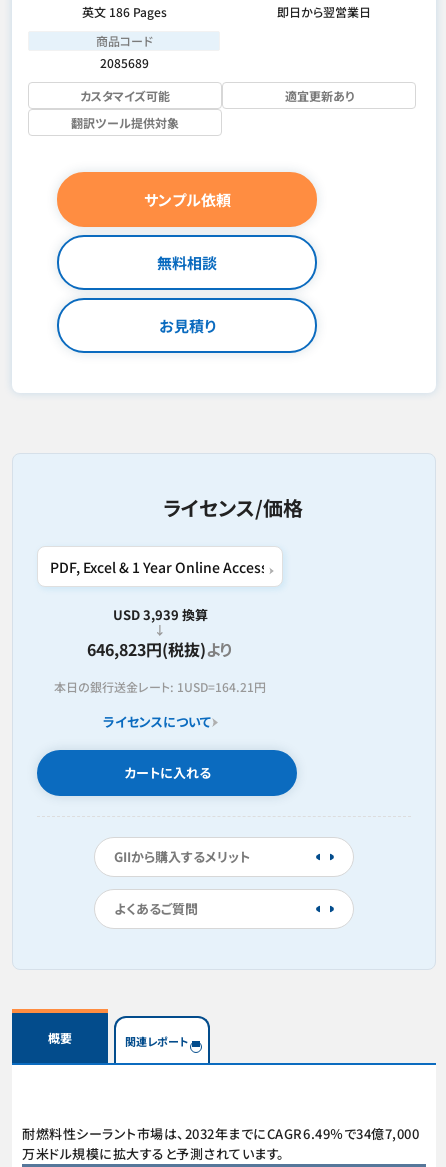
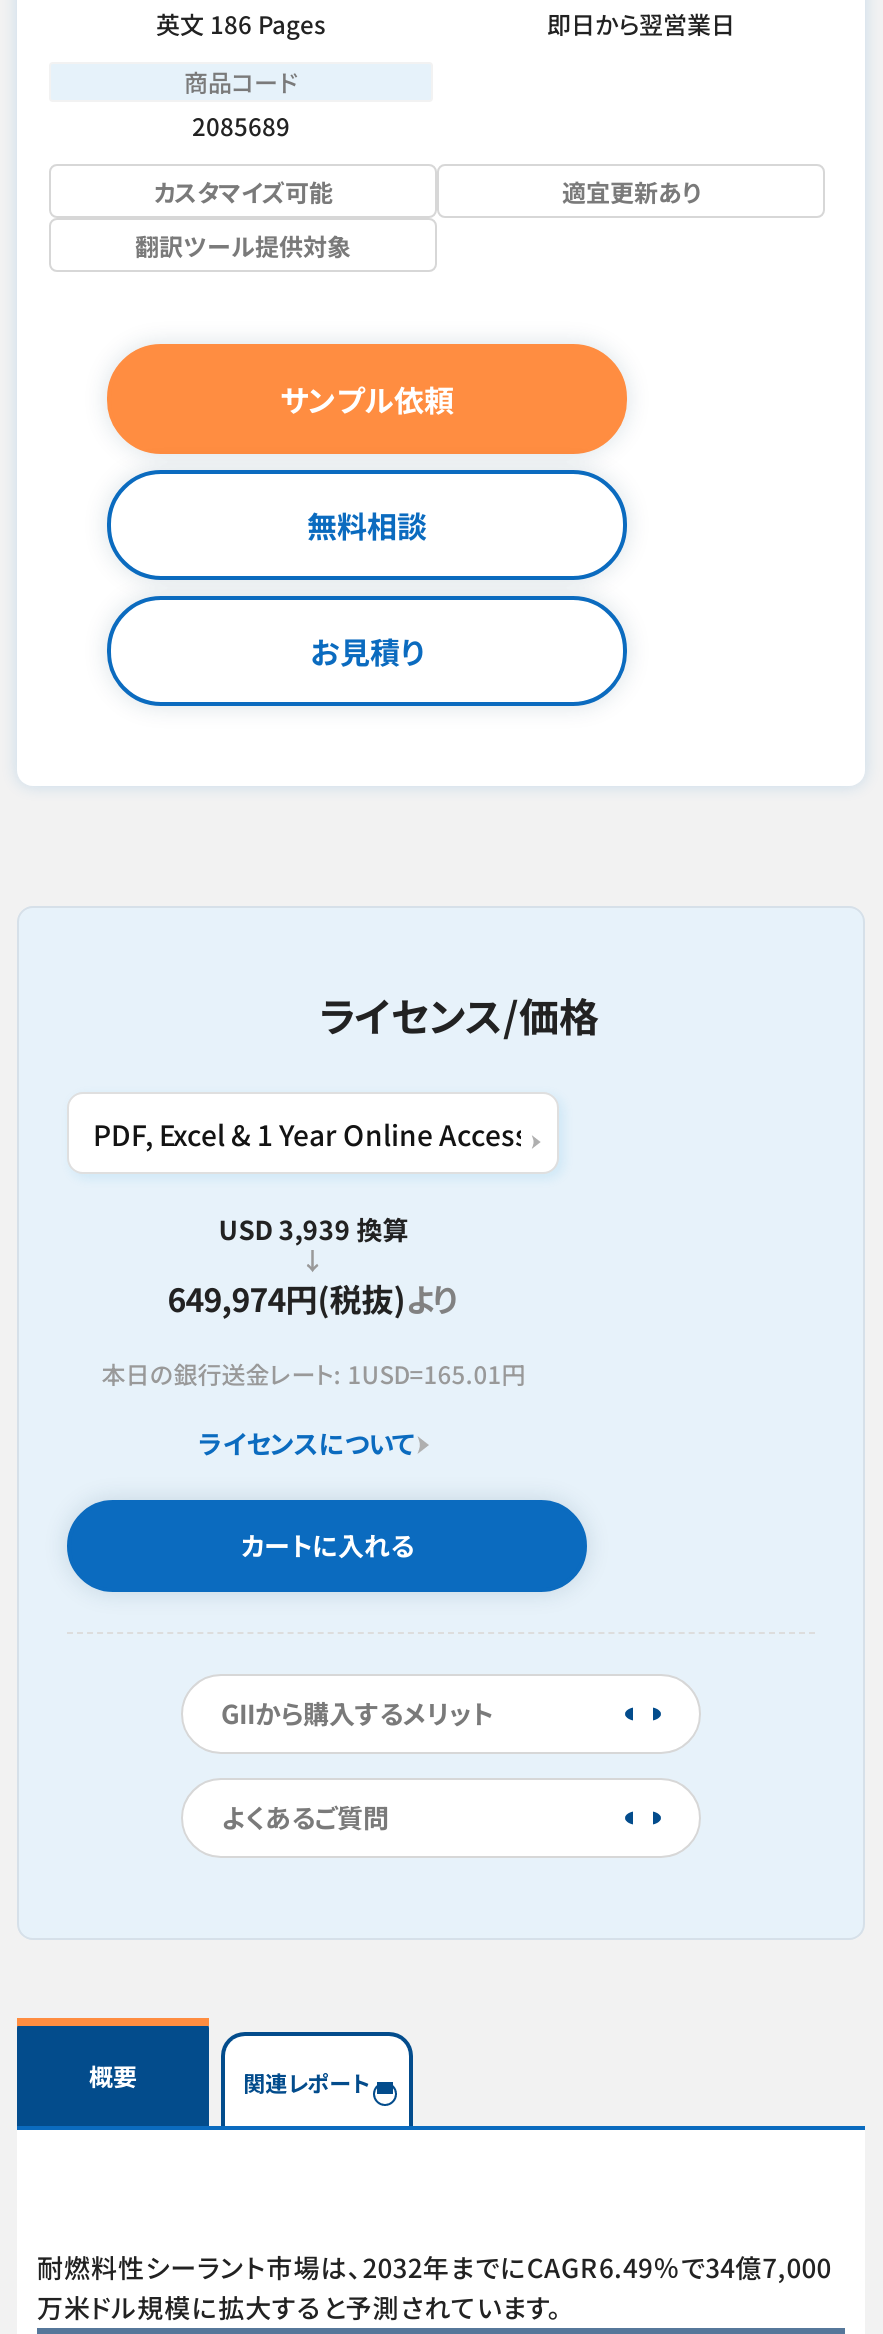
[87,637,233,661] 646,823円(税抜)より -> [167,1274,459,1322] 649,974円(税抜)より
[54,678,266,695] 本日の銀行送金レート: 1USD=164.21円 -> [101,1356,525,1390] 本日の銀行送金レート: 1USD=165.01円

